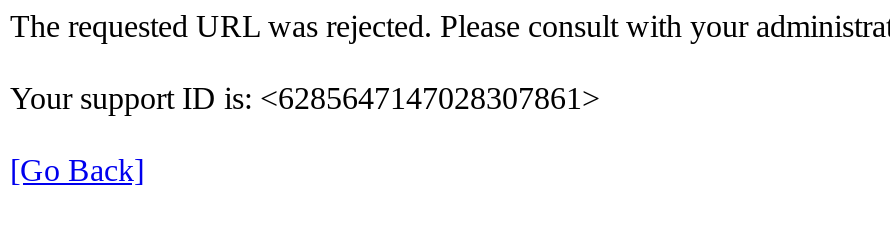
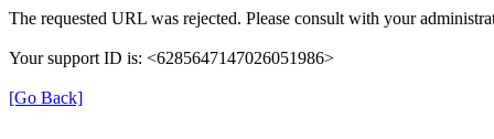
[10,81,600,115] Your support ID is: <6285647147028307861> -> [9,49,334,67] Your support ID is: <6285647147026051986>

